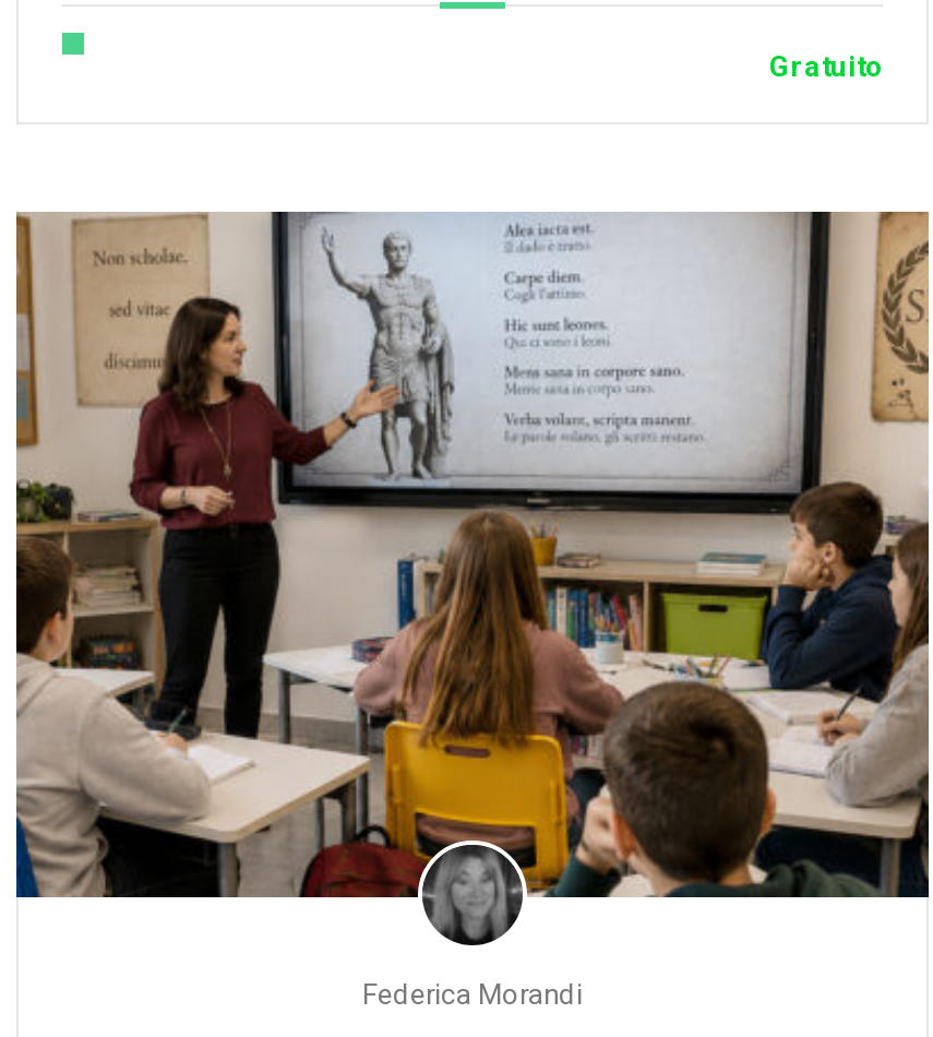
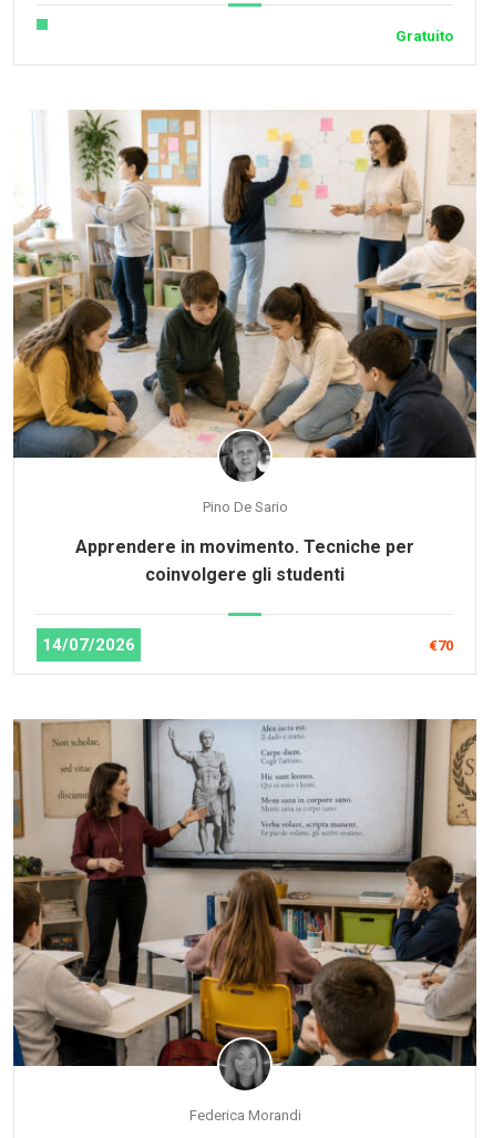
none -> [12,110,477,654] [image] | Pino De Sario | Apprendere in movimento. Tecniche per | coinvolgere gli studenti | 14/07/2026 | €70

